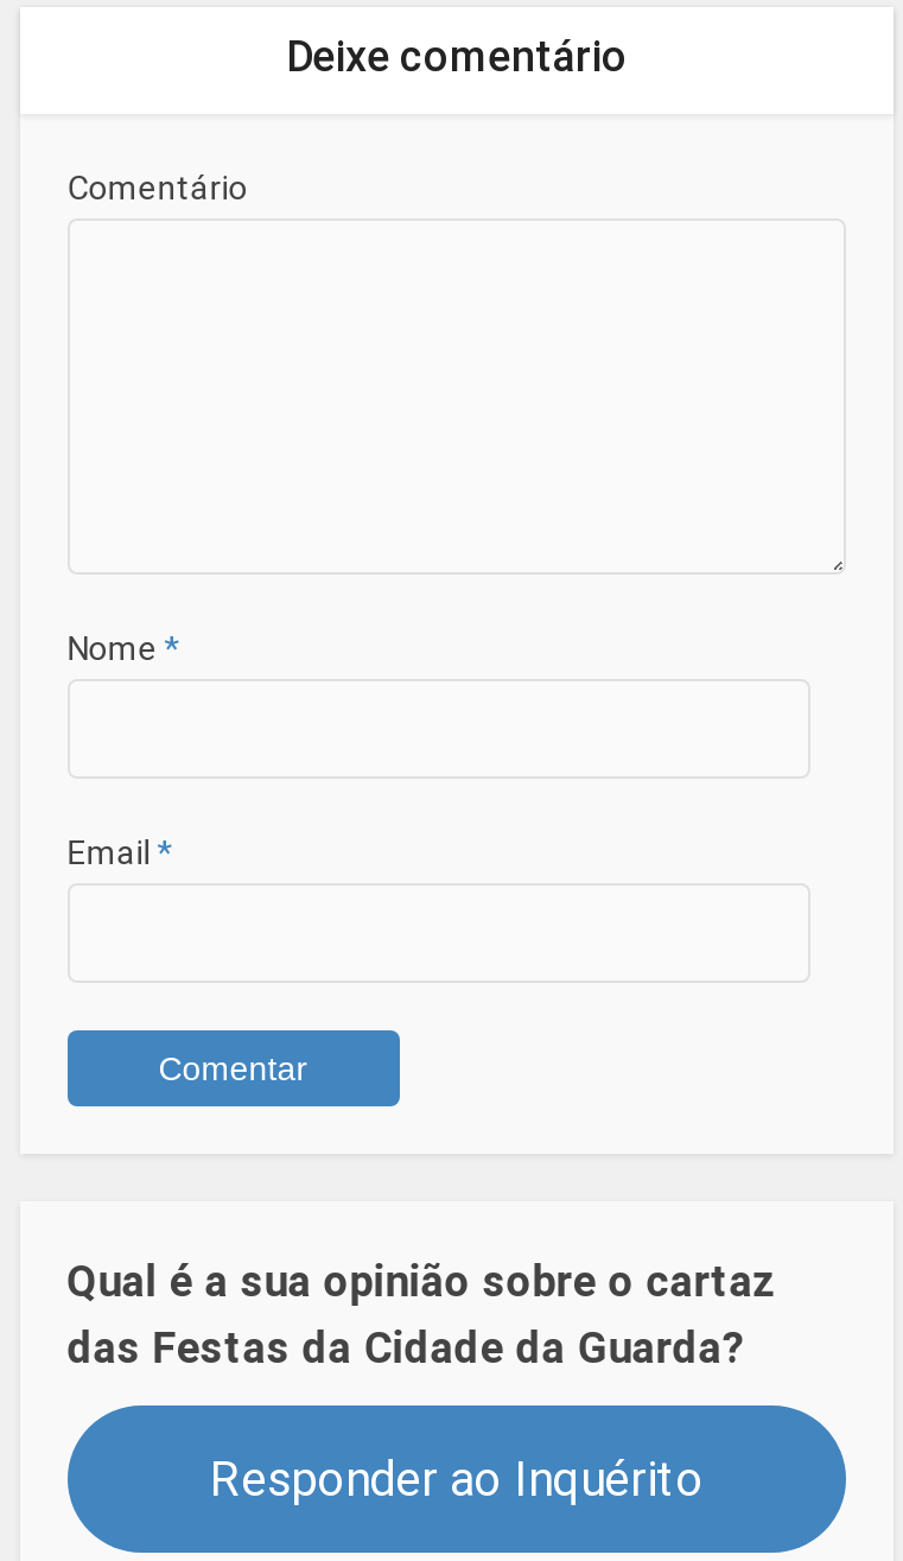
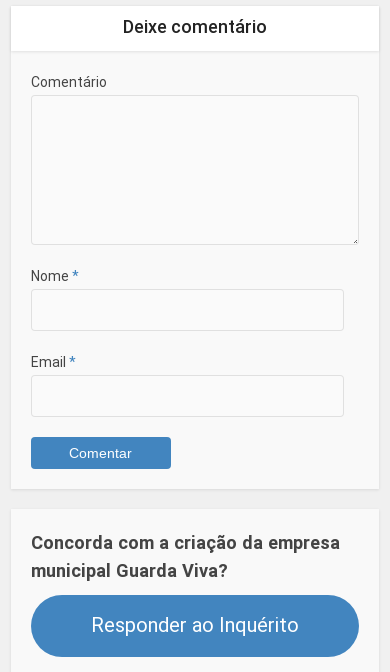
[67,1256,777,1372] Qual é a sua opinião sobre o cartaz | das Festas da Cidade da Guarda? -> [31,532,340,581] Concorda com a criação da empresa | municipal Guarda Viva?

